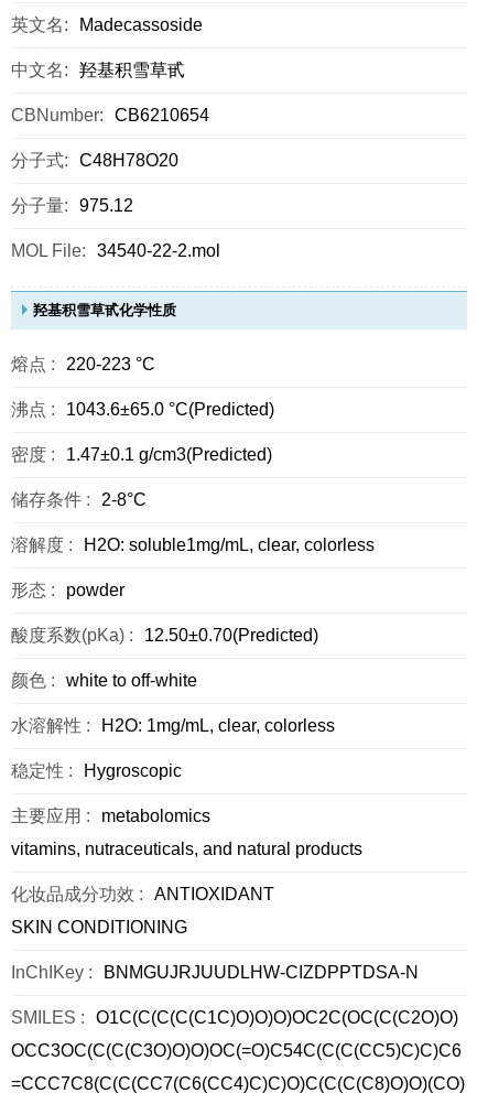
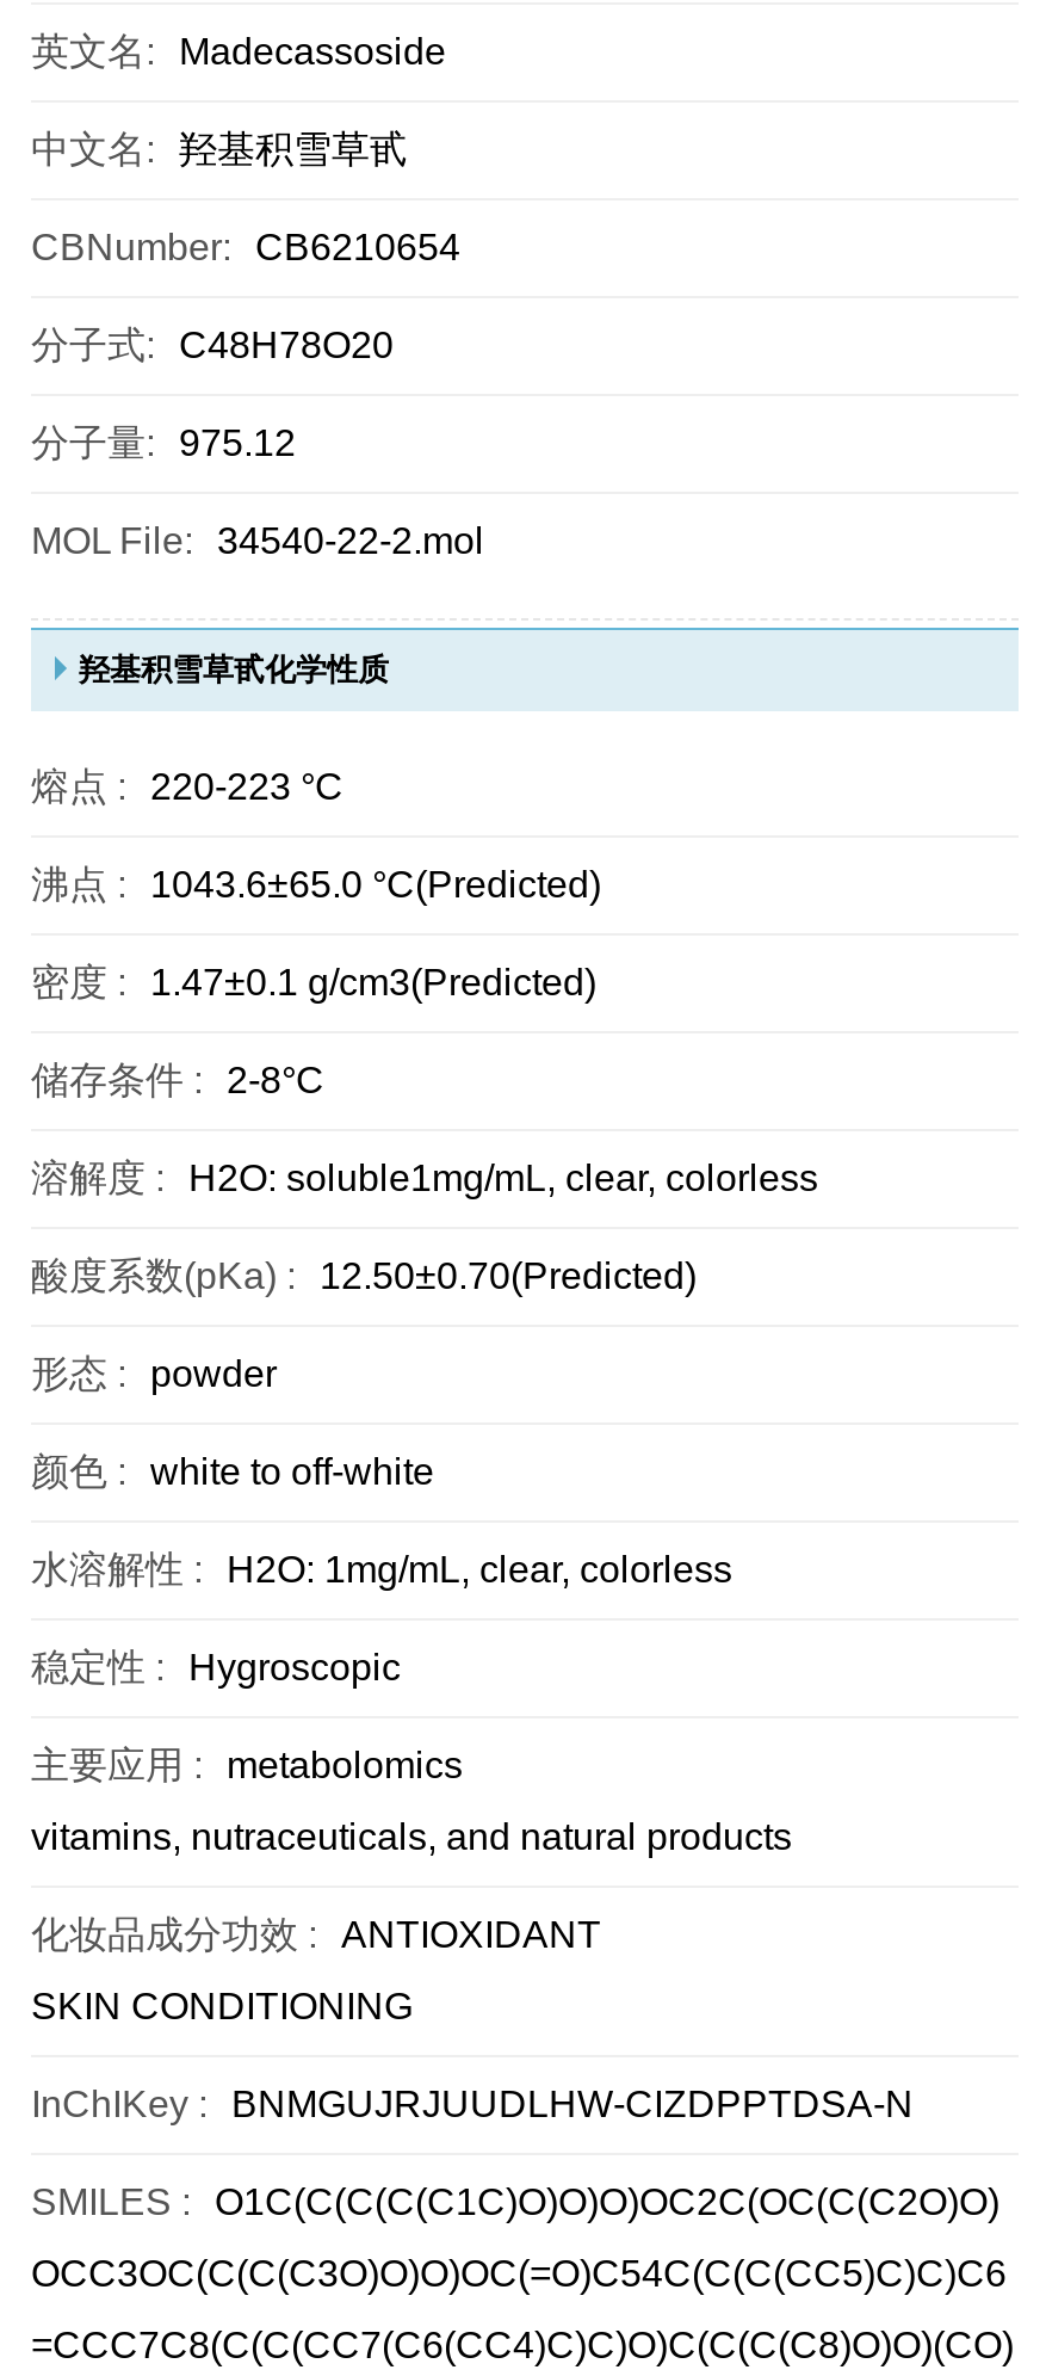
moved [11,581,124,599] -> [31,1353,277,1394]: 形态 : powder
moved [11,626,318,645] -> [31,1255,697,1296]: 酸度系数(pKa) : 12.50±0.70(Predicted)

